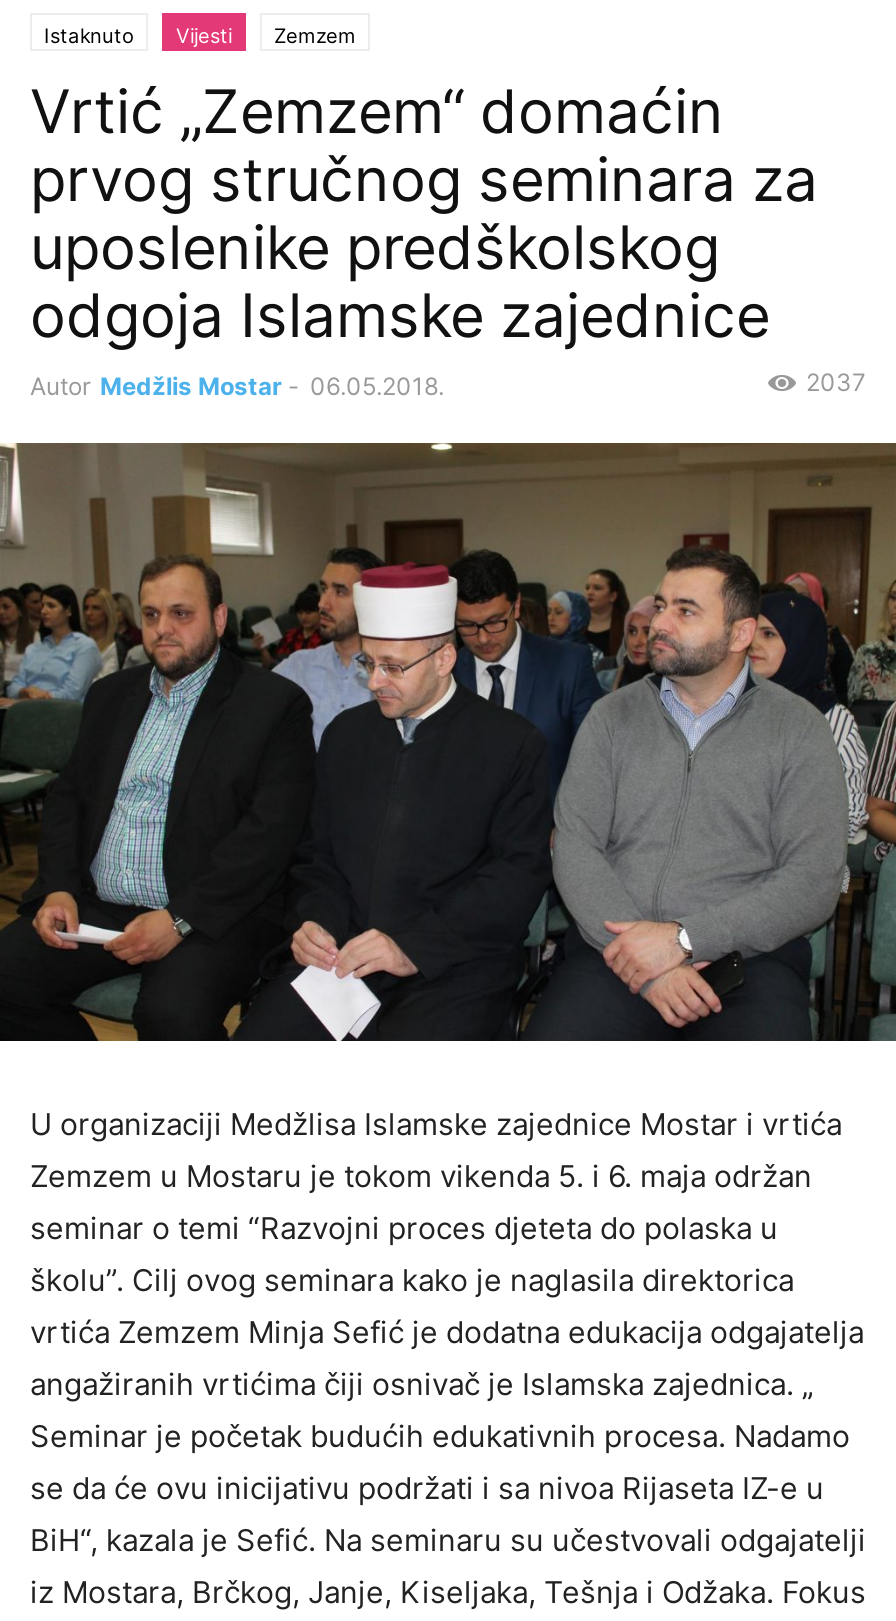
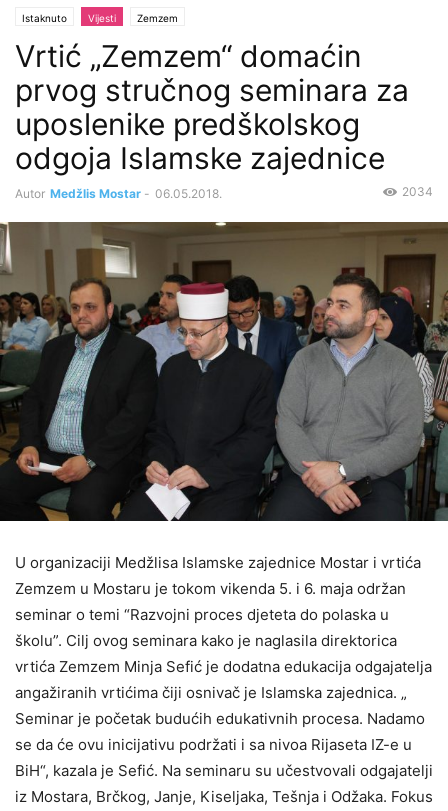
[806,367,866,397] 2037 -> [402,184,433,199] 2034

